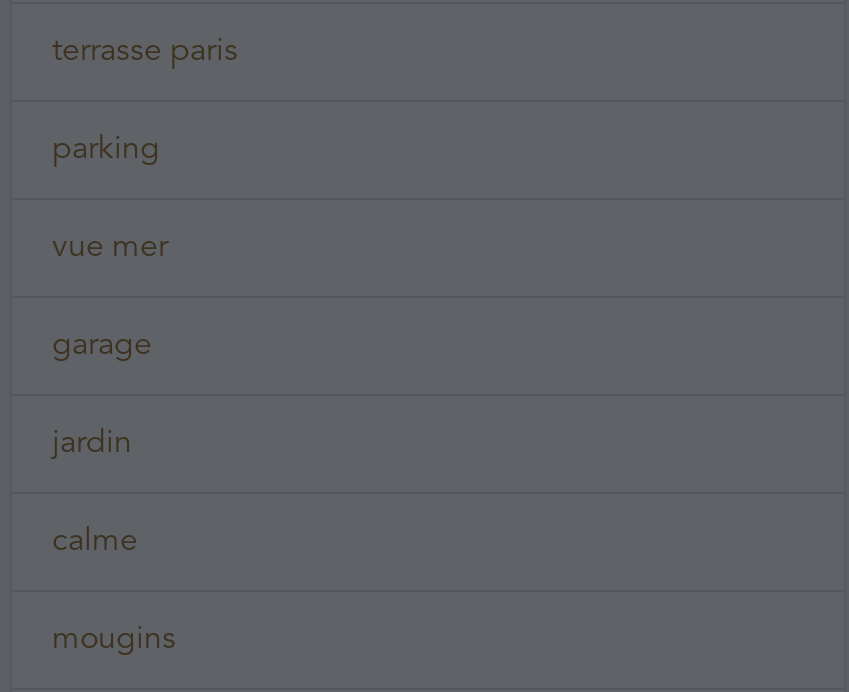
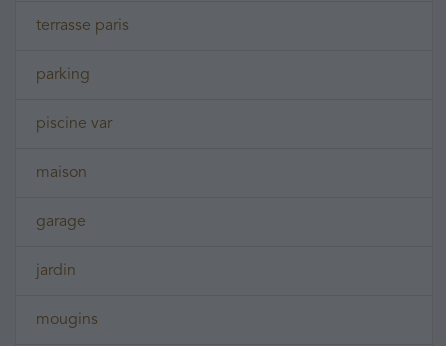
[52,232,168,264] vue mer -> [36,116,112,181] piscine var | maison
moved [52,330,152,460] -> [36,214,86,279]: garage | jardin
[52,526,138,558] calme -> none

